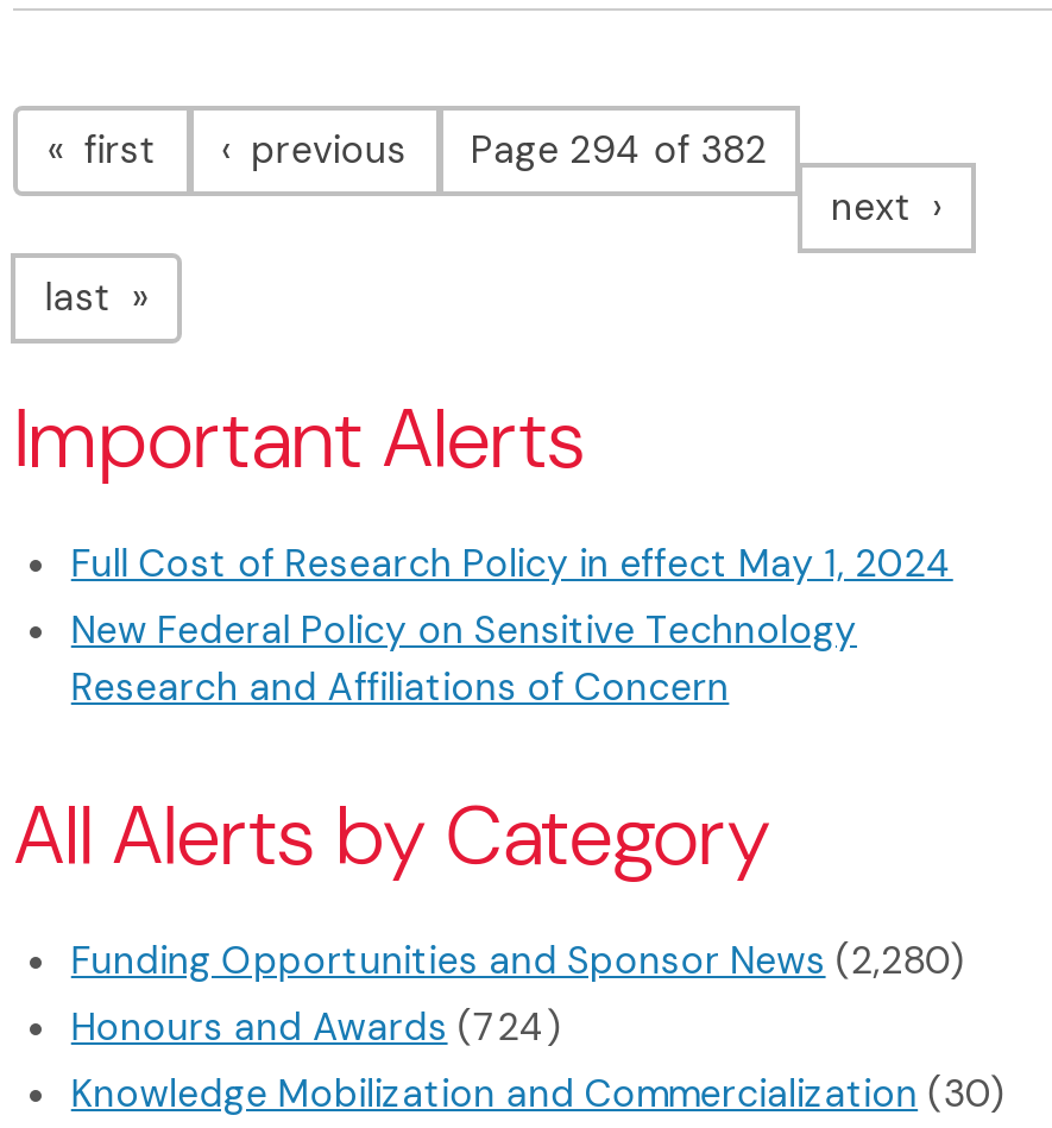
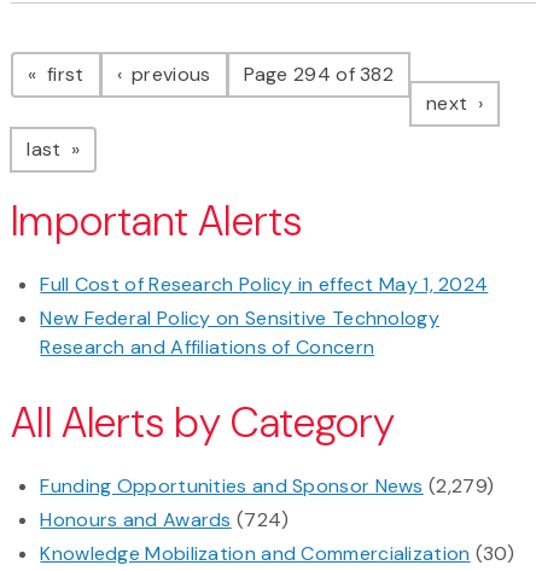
[71,936,965,986] Funding Opportunities and Sponsor News (2,280) -> [40,473,494,499] Funding Opportunities and Sponsor News (2,279)

